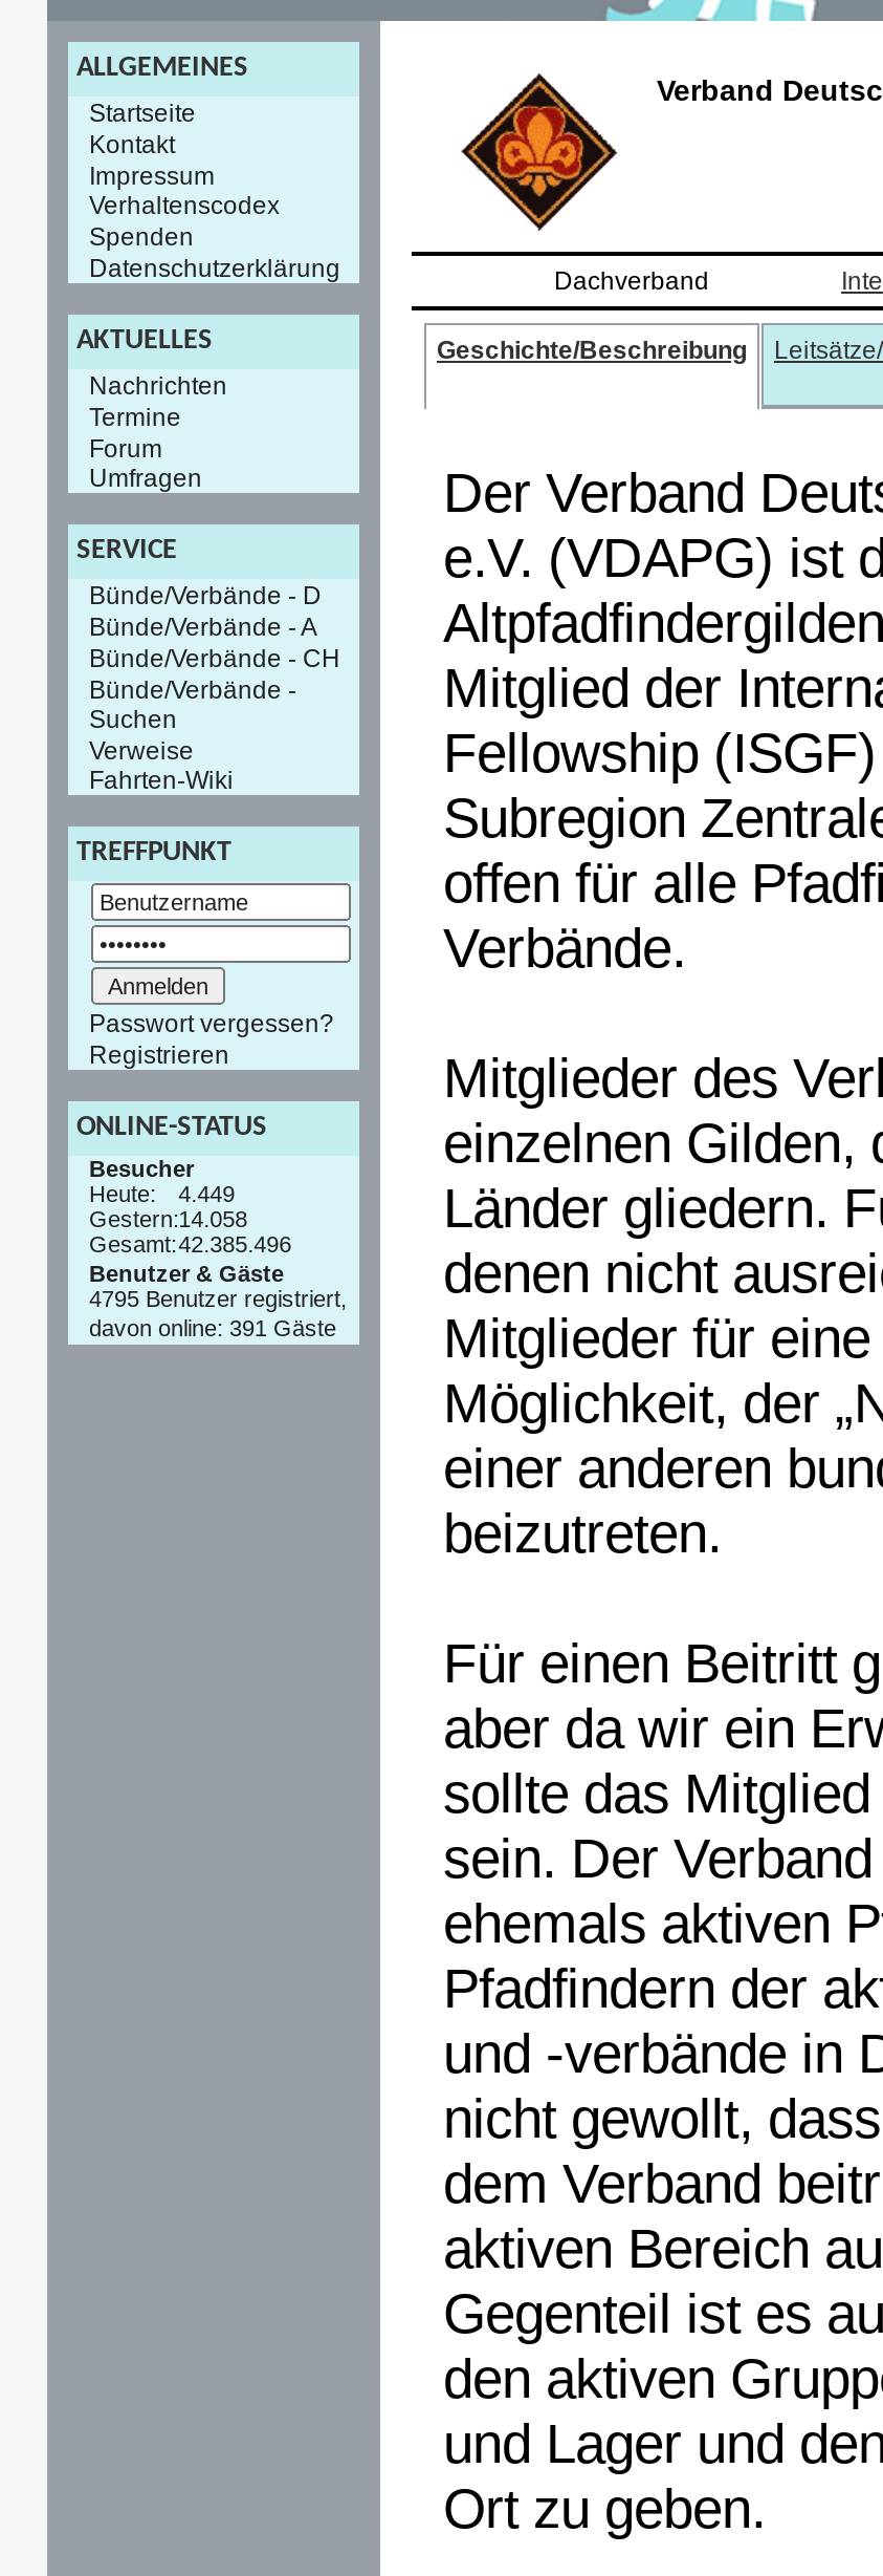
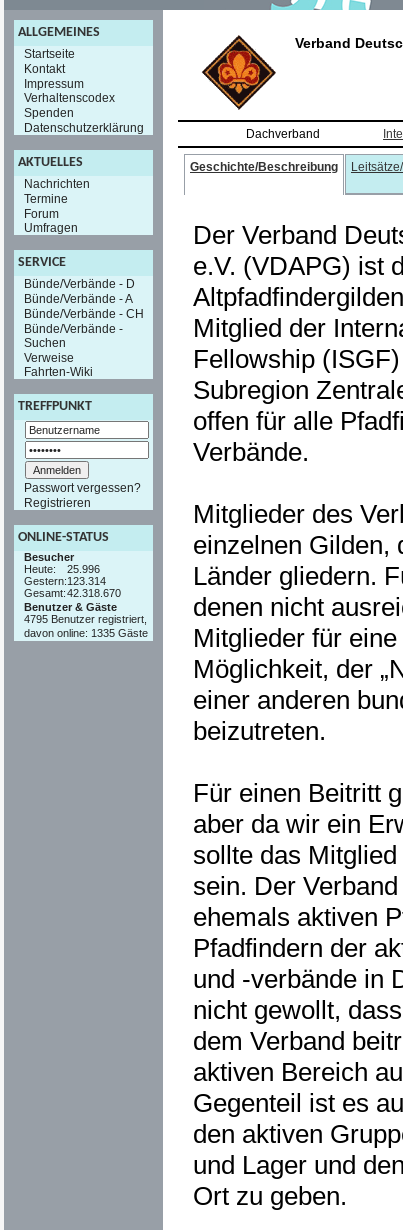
[89,1181,235,1206] Heute: 4.449 -> [24,563,100,575] Heute: 25.996
[89,1206,247,1231] Gestern:14.058 -> [24,575,106,587] Gestern:123.314
[89,1231,291,1256] Gesamt:42.385.496 -> [24,587,121,599] Gesamt:42.318.670
[89,1315,336,1344] davon online: 391 Gäste -> [24,627,148,641] davon online: 1335 Gäste

